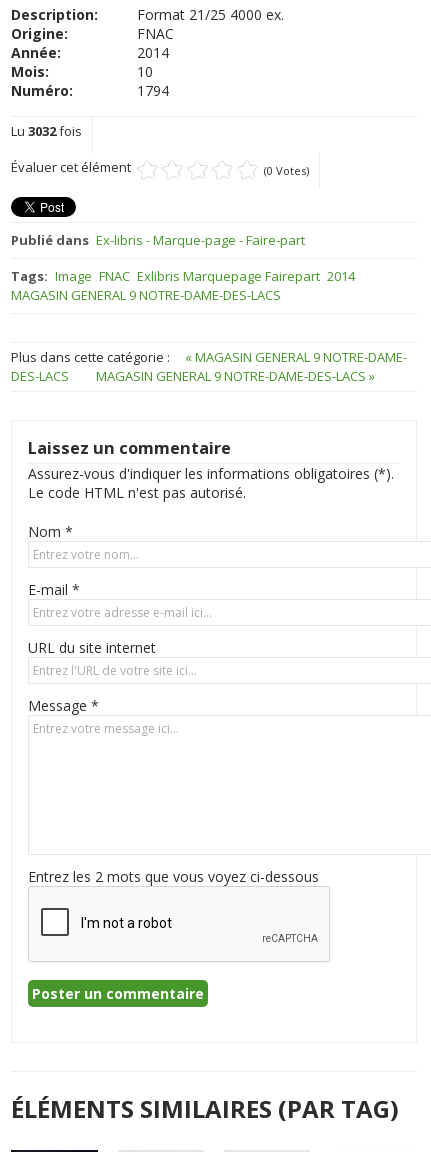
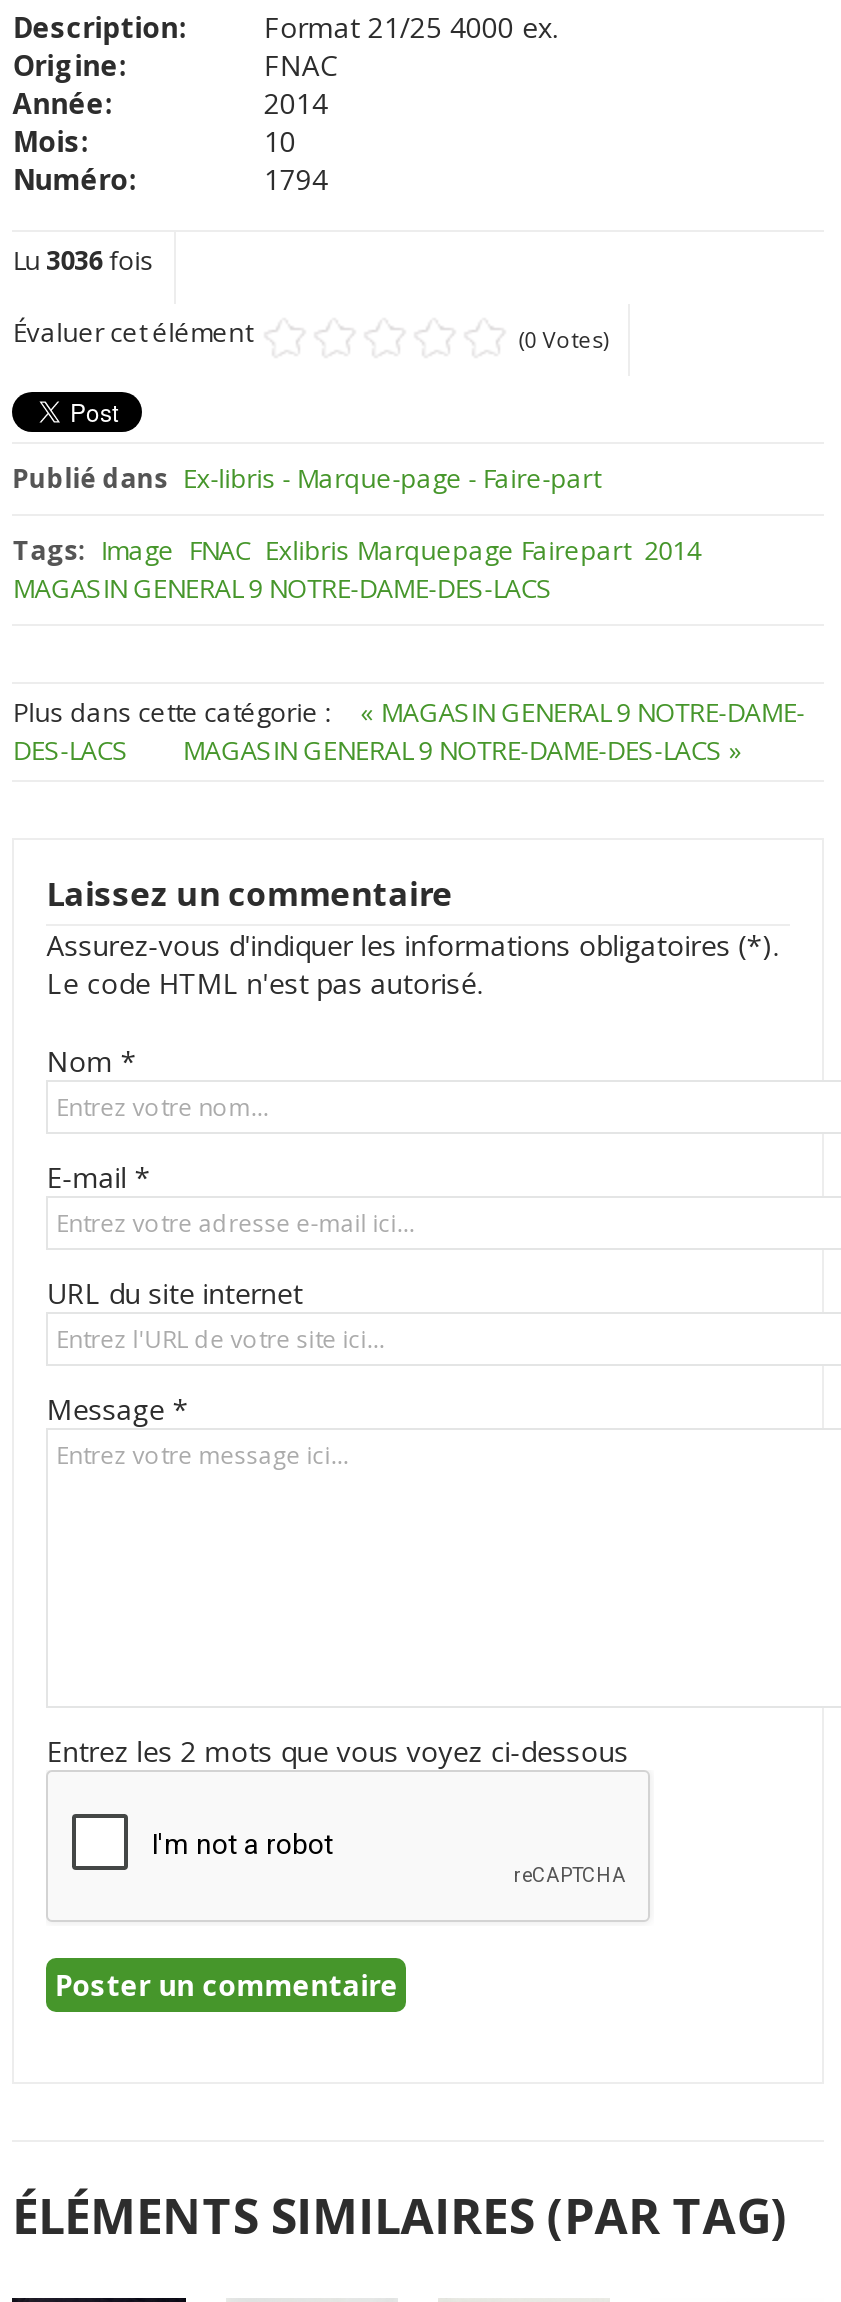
[11,122,82,140] Lu 3032fois -> [12,242,154,278] Lu 3036fois

